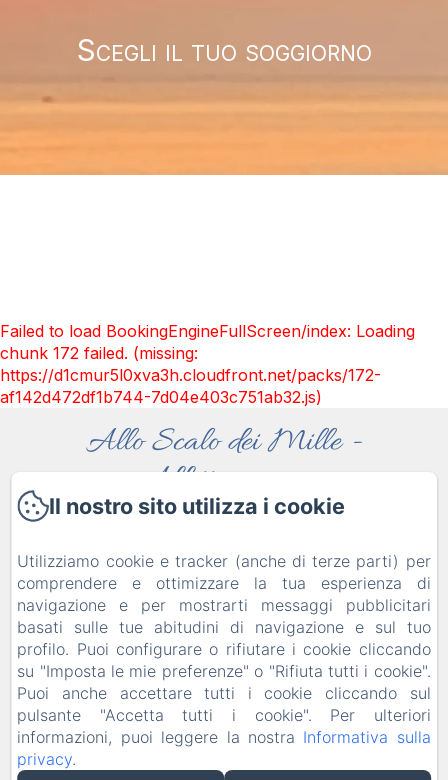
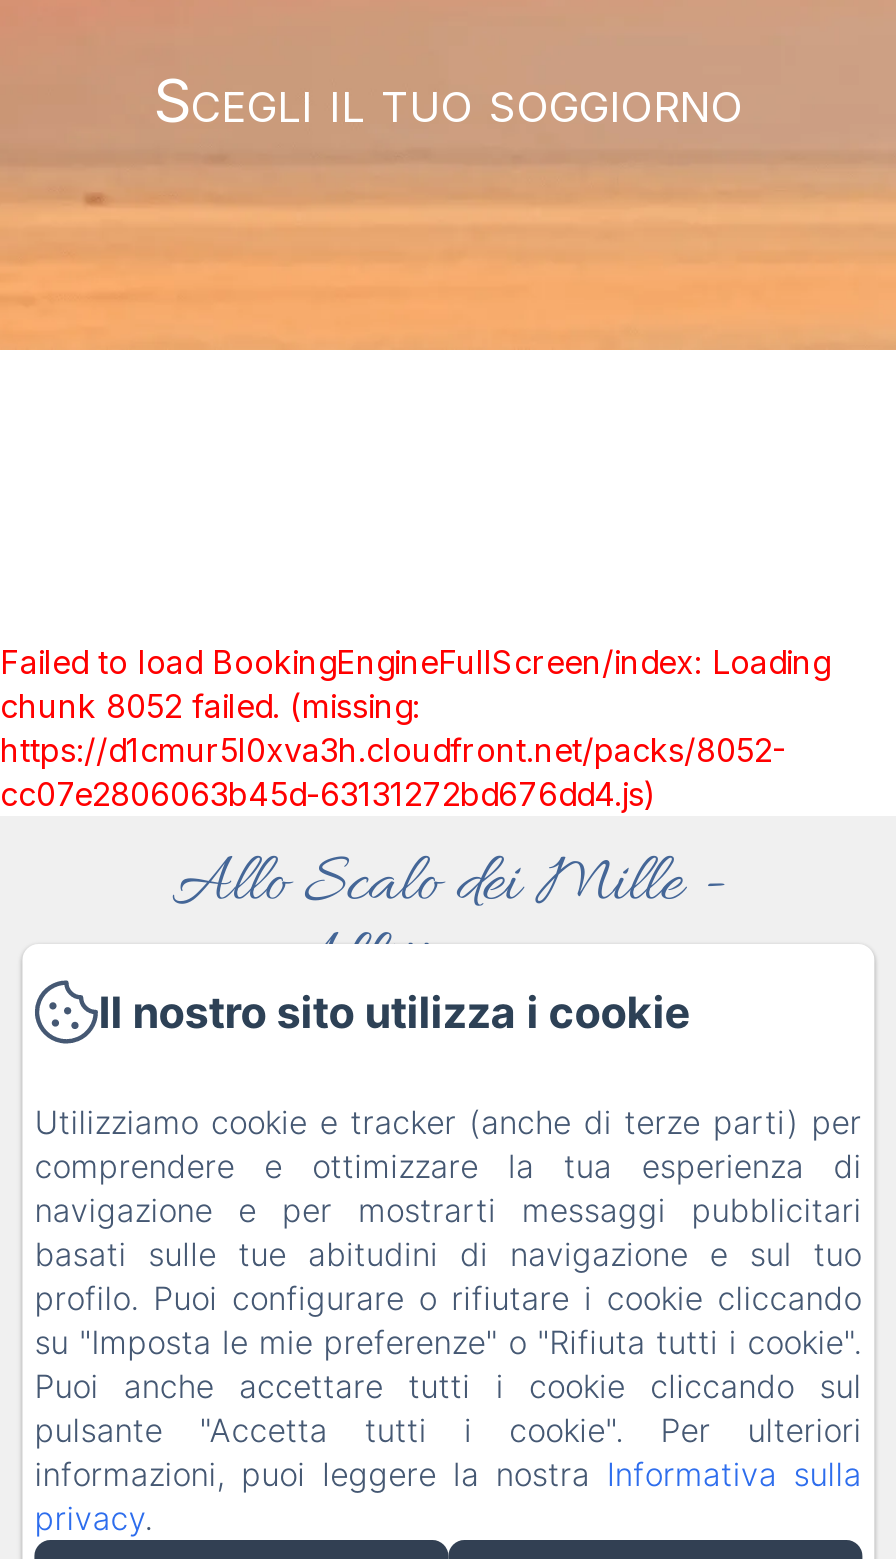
[0,343,381,407] chunk 172 failed. (missing: | https://d1cmur5l0xva3h.cloudfront.net/packs/172- | af142d472df1b744-7d04e403c751ab32.js) -> [0,686,786,814] chunk 8052 failed. (missing: | https://d1cmur5l0xva3h.cloudfront.net/packs/8052- | cc07e2806063b45d-63131272bd676dd4.js)

